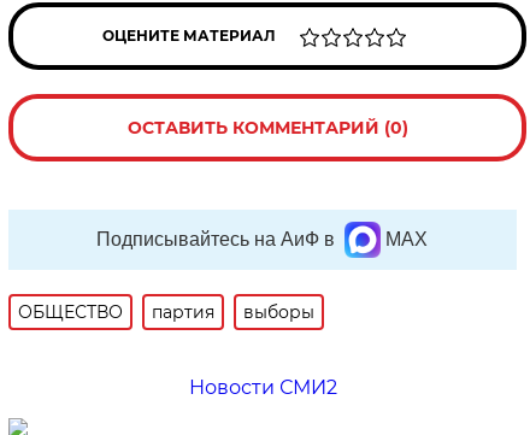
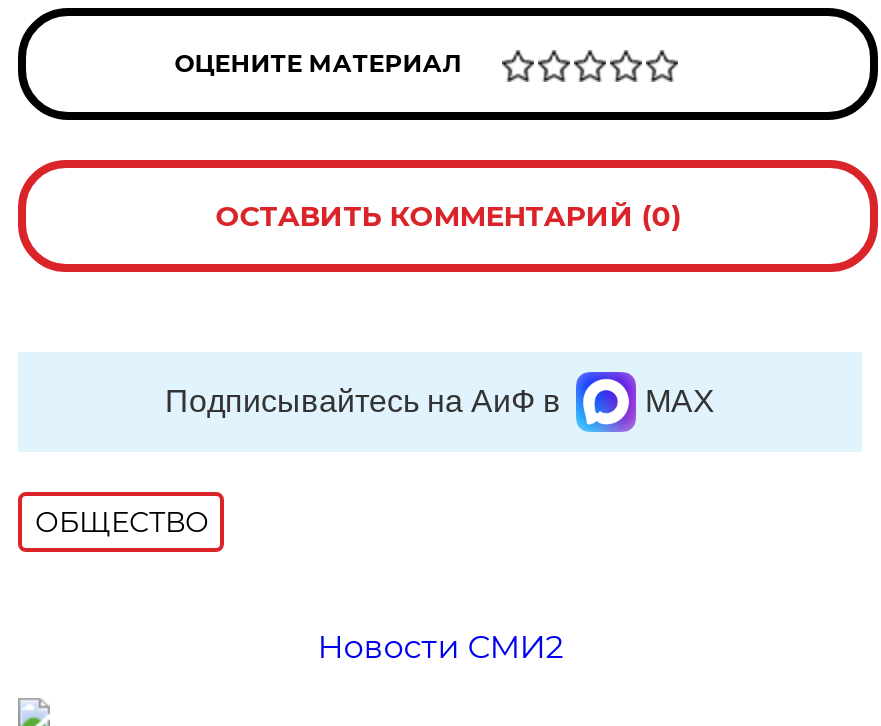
[152,301,315,323] партия | выборы -> none

